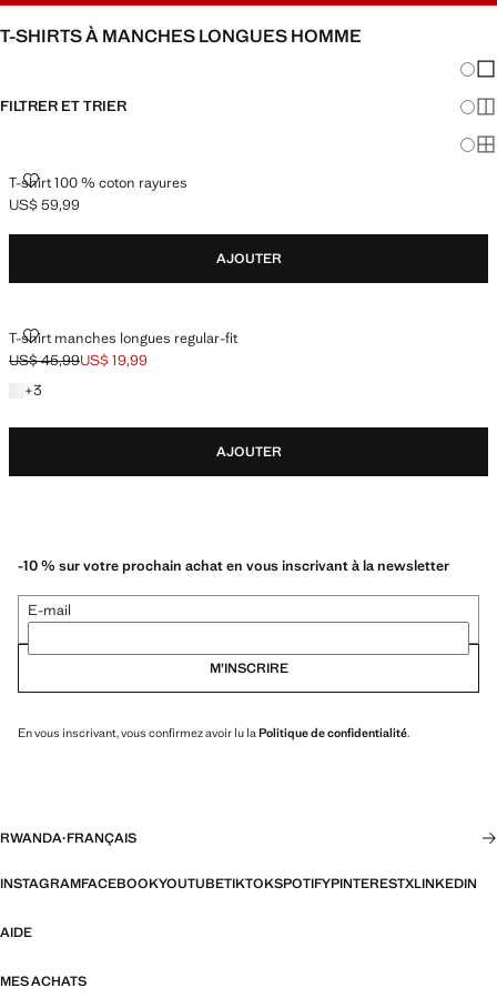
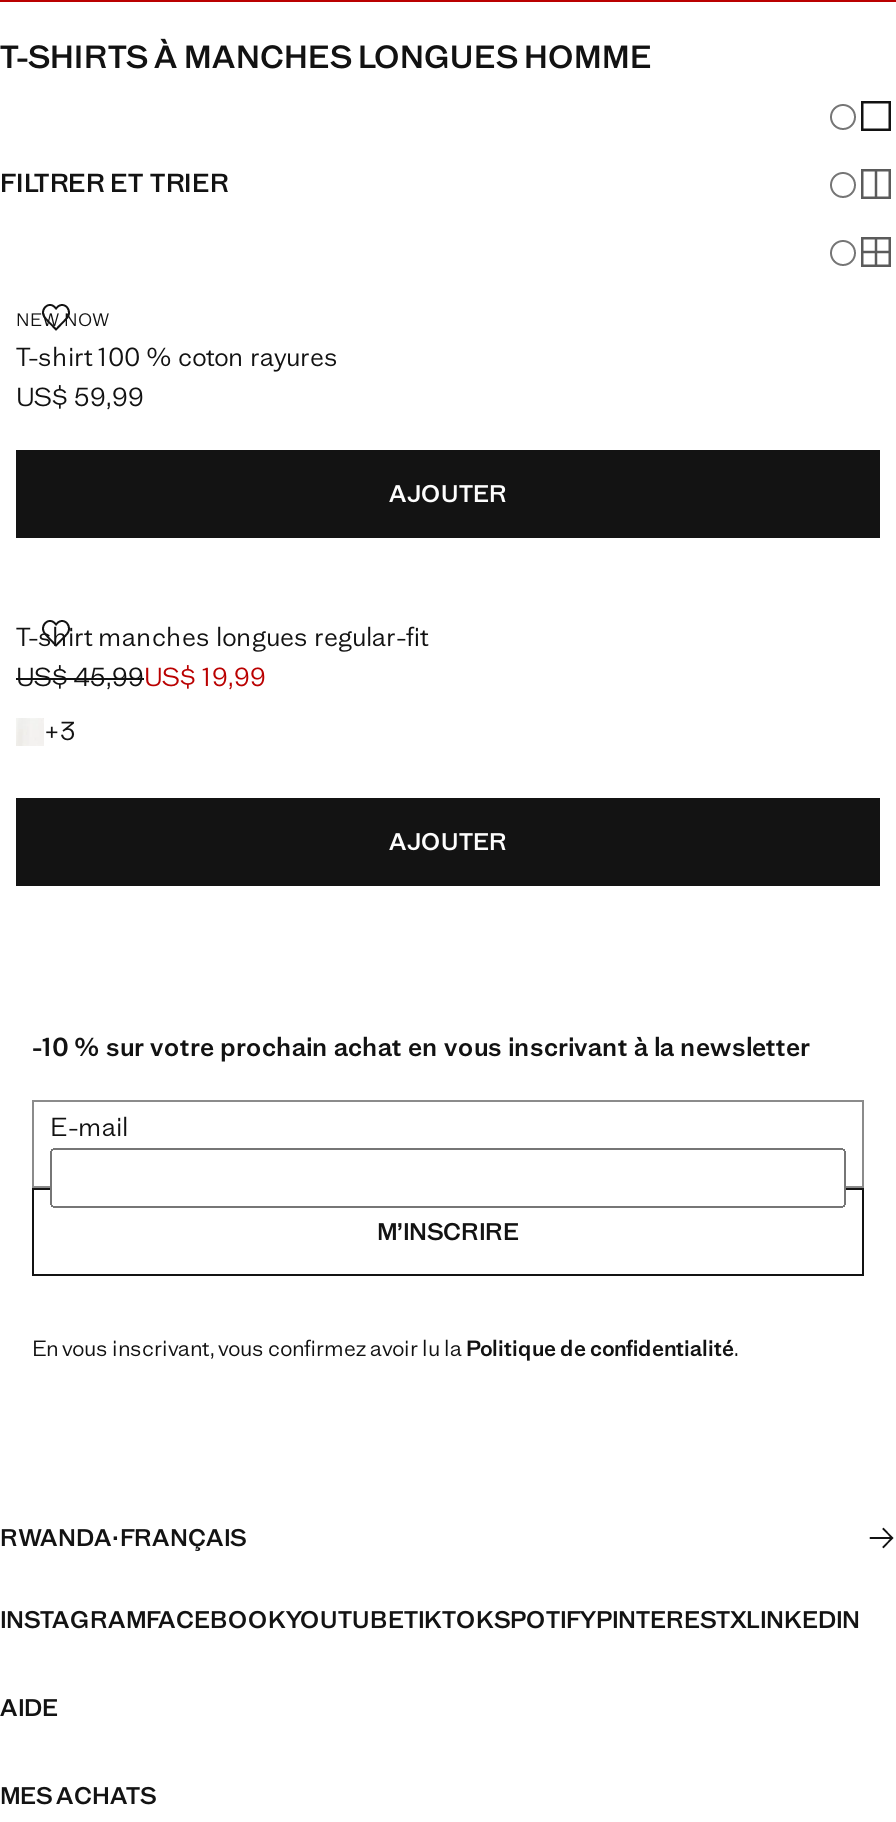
none -> [16,308,110,332] NEW NOW

